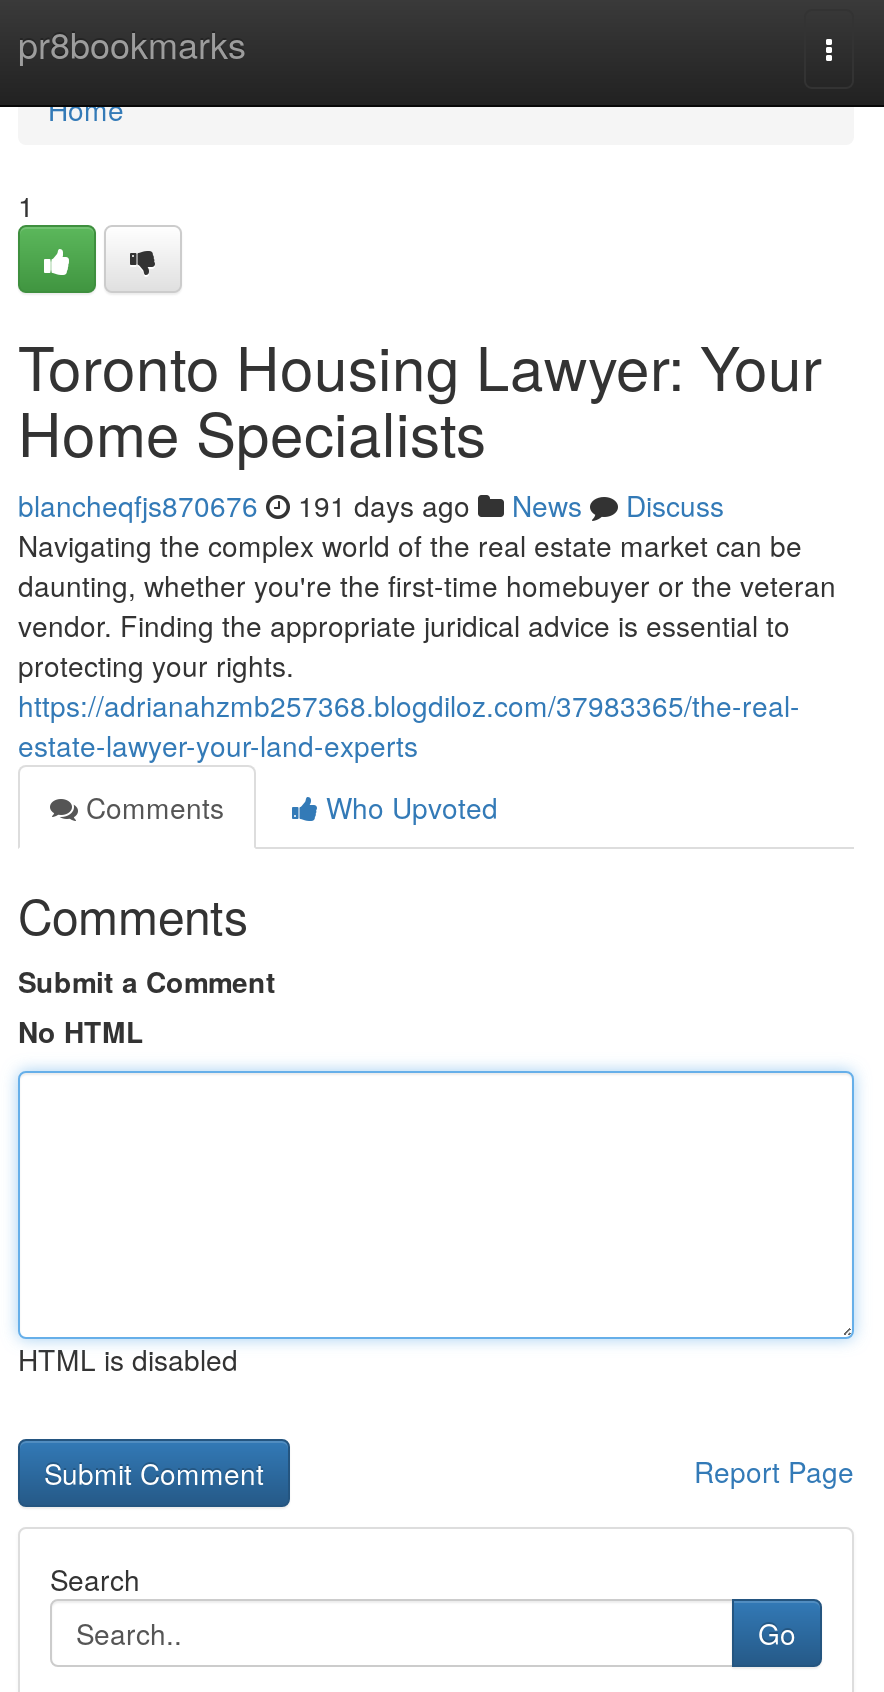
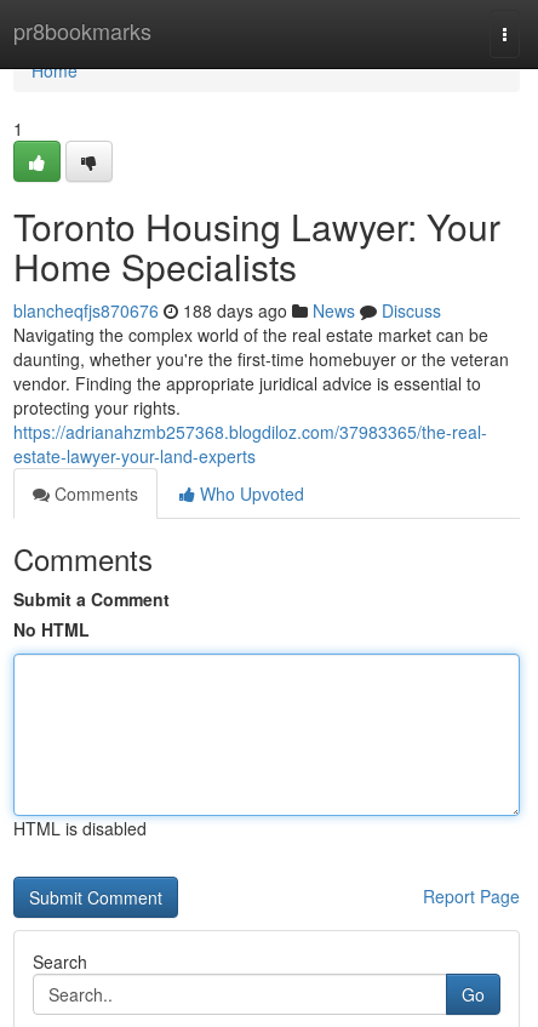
[18,485,724,525] blancheqfjs870676 191 days ago News Discuss -> [13,298,441,323] blancheqfjs870676 188 days ago News Discuss

